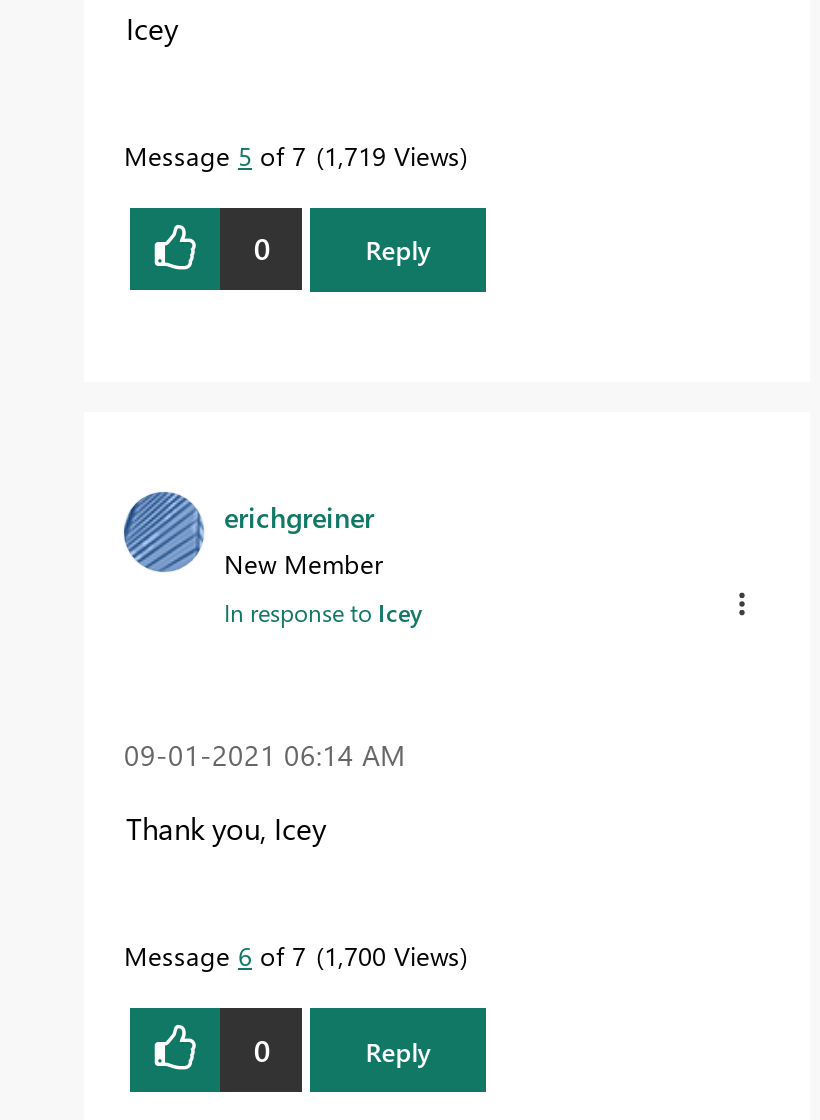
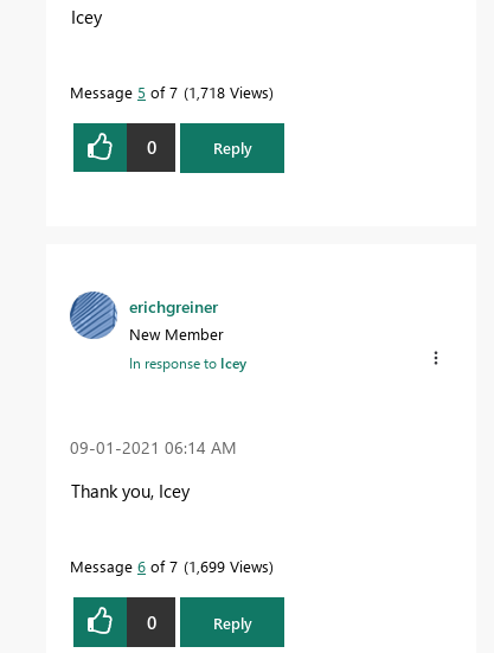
[124,138,460,172] Message 5 of 7 1,719 Views -> [70,82,269,102] Message 5 of 7 1,718 Views
[124,938,460,972] Message 6 of 7 1,700 Views -> [70,556,269,576] Message 6 of 7 1,699 Views

